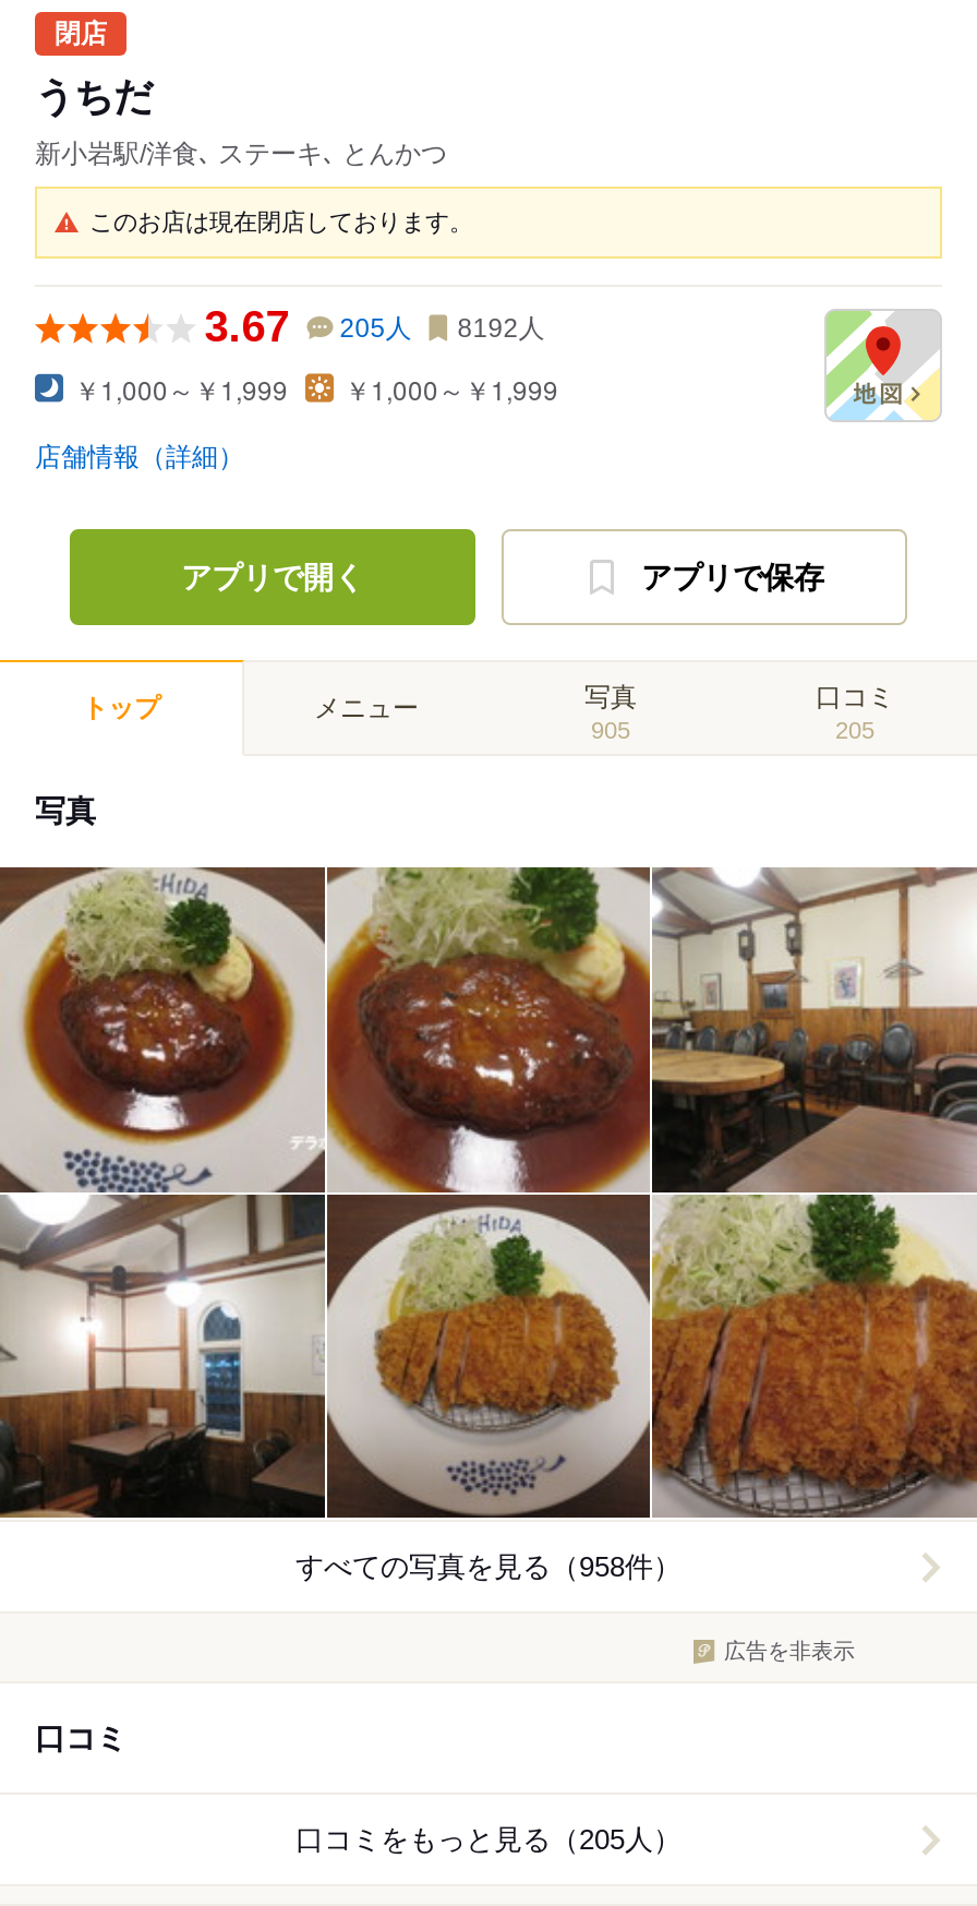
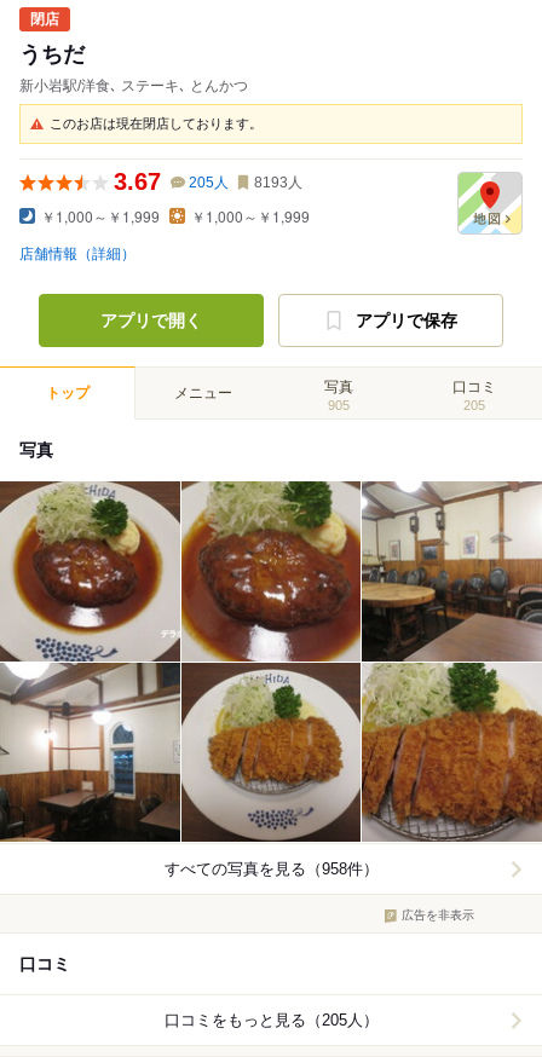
[205,302,545,350] 3.67 205人 8192人 -> [113,168,302,195] 3.67 205人 8193人

